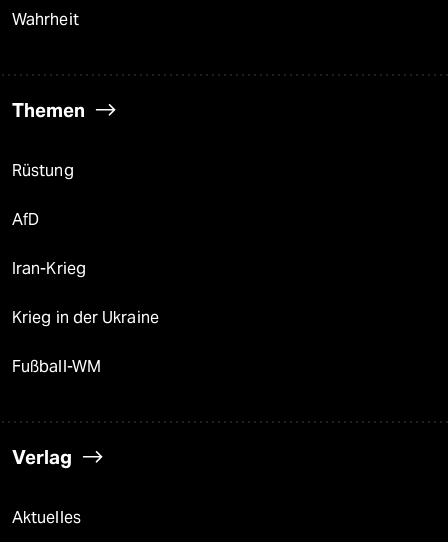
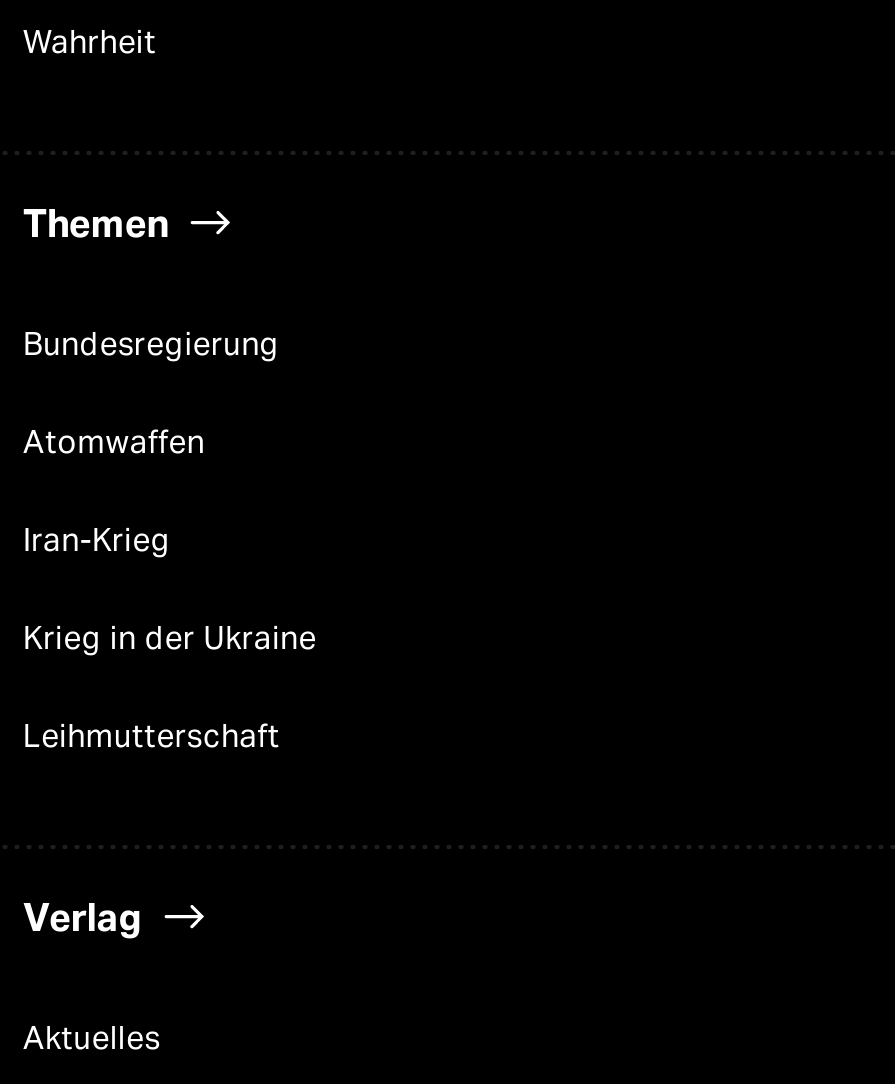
[12,161,74,180] Rüstung -> [23,325,280,363] Bundesregierung
[12,210,39,229] AfD -> [23,423,205,461] Atomwaffen
[12,357,101,376] Fußball-WM -> [23,717,280,755] Leihmutterschaft

